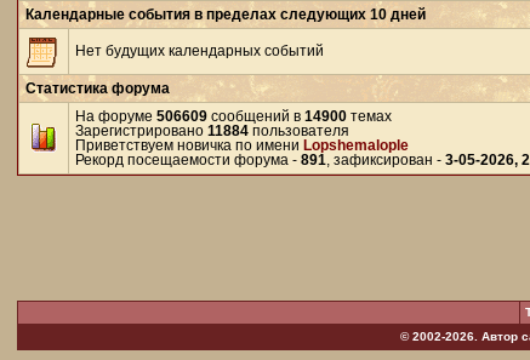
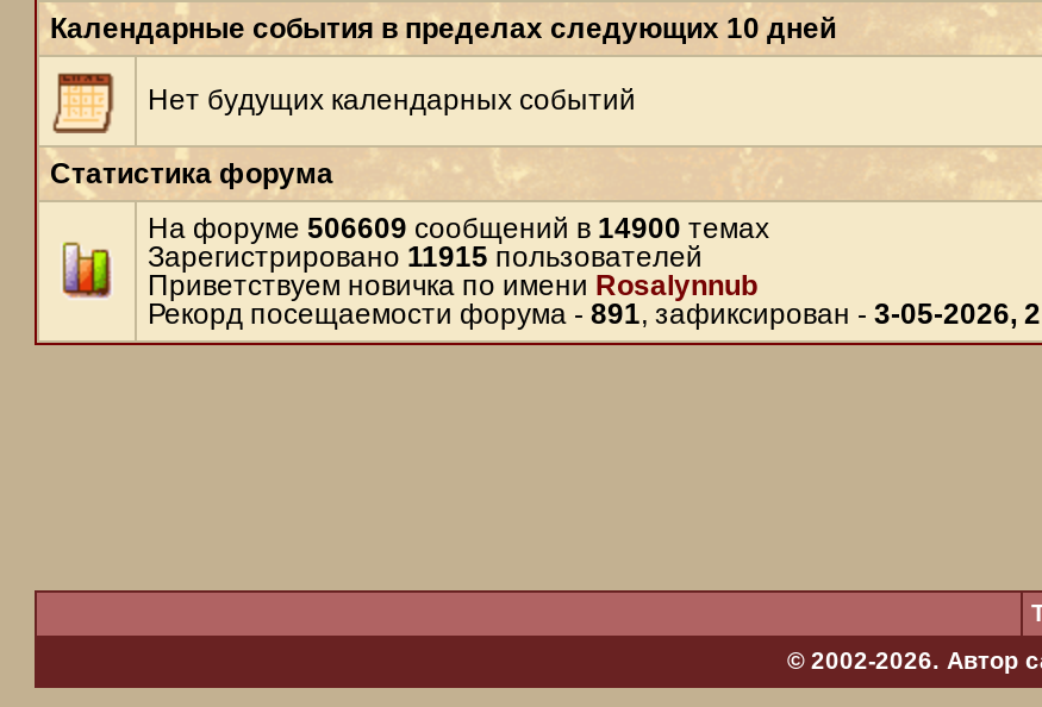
[75,122,349,139] Зарегистрировано 11884 пользователя -> [148,240,703,274] Зарегистрировано 11915 пользователей
[75,137,408,154] Приветствуем новичка по имени Lopshemalople -> [148,269,757,302] Приветствуем новичка по имени Rosalynnub

